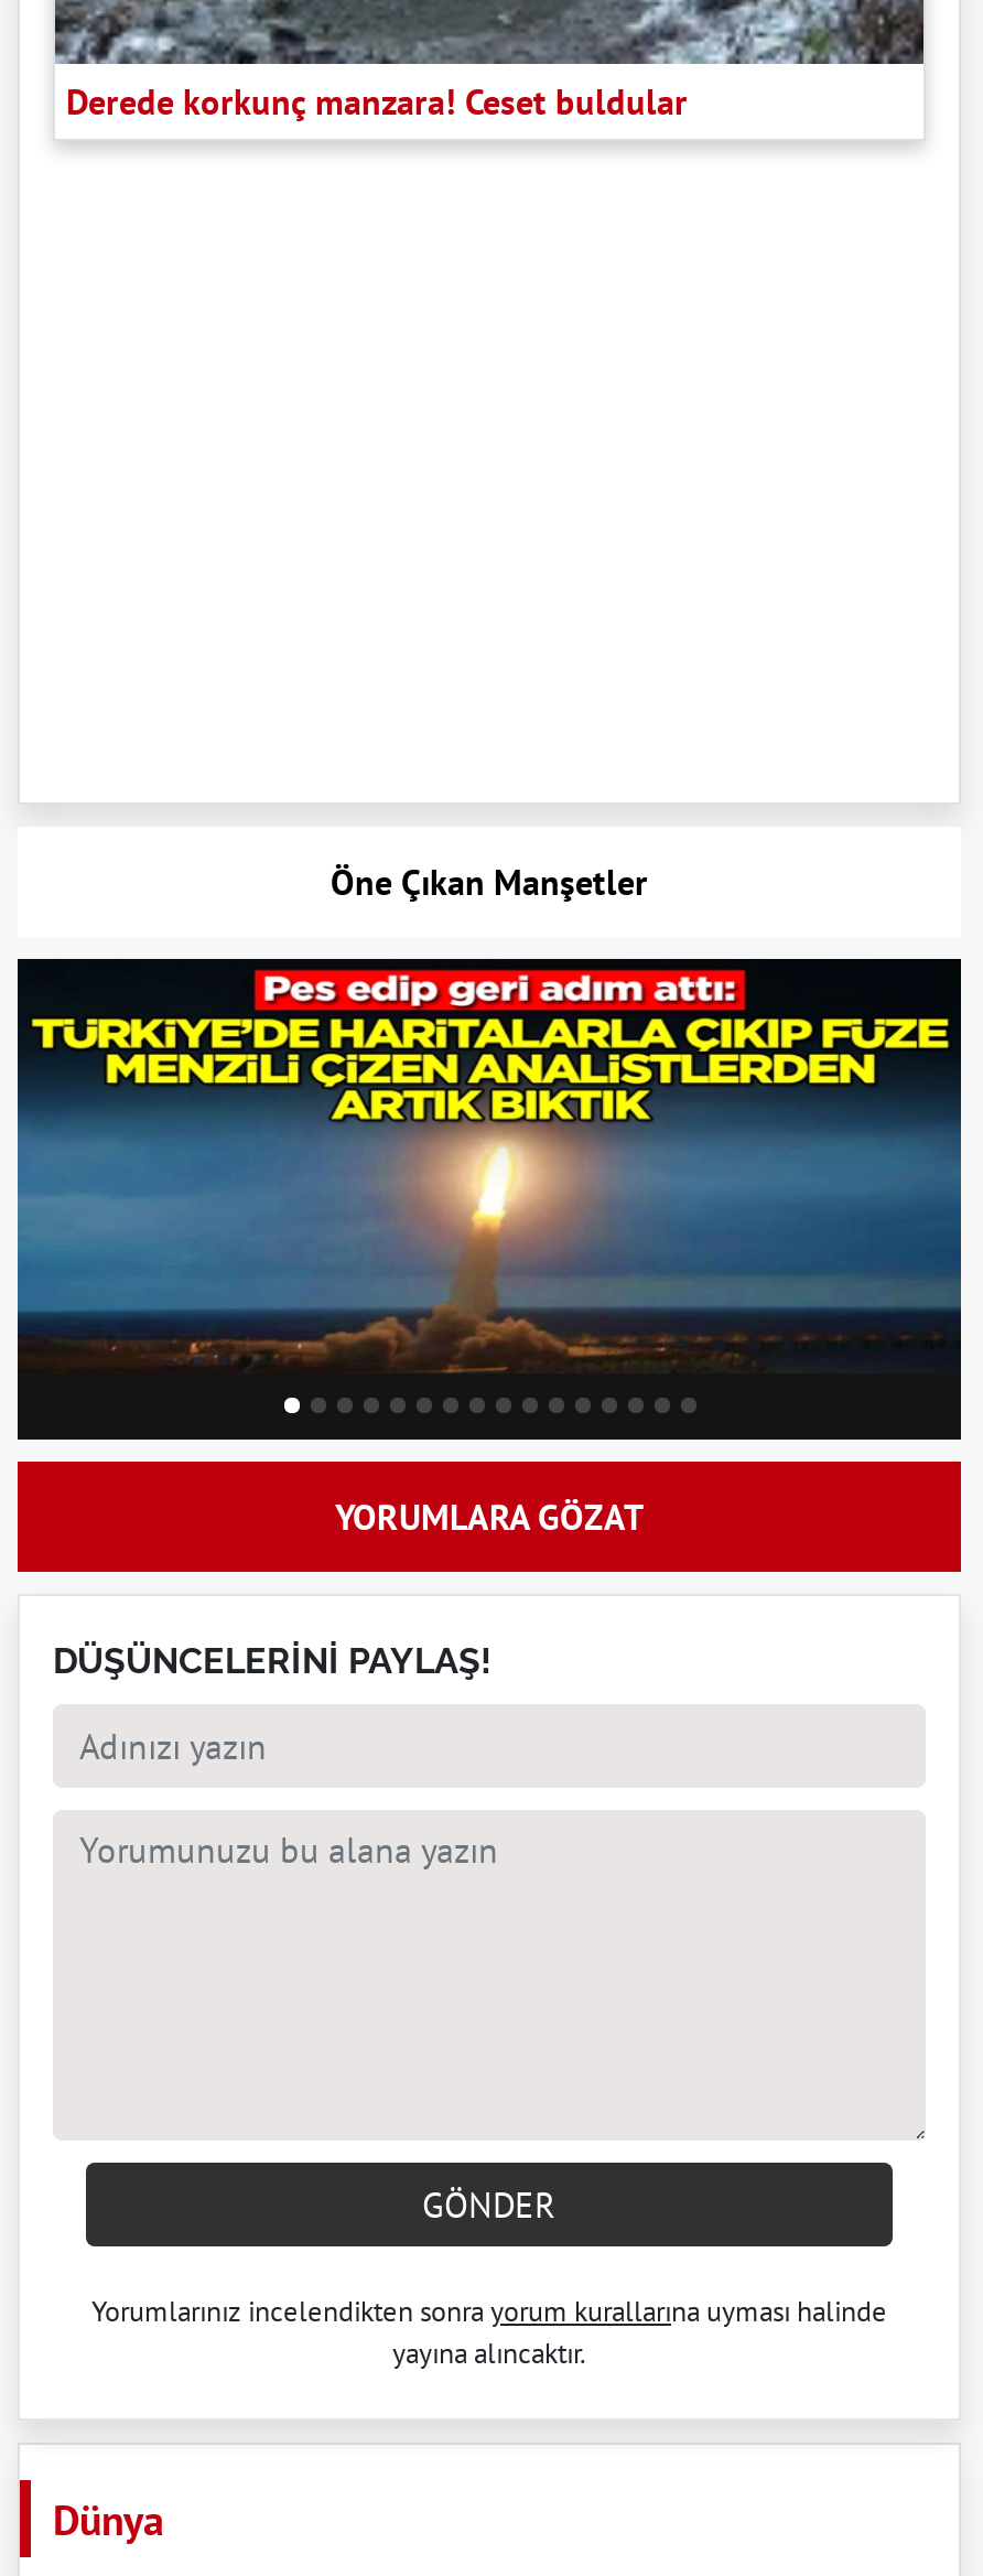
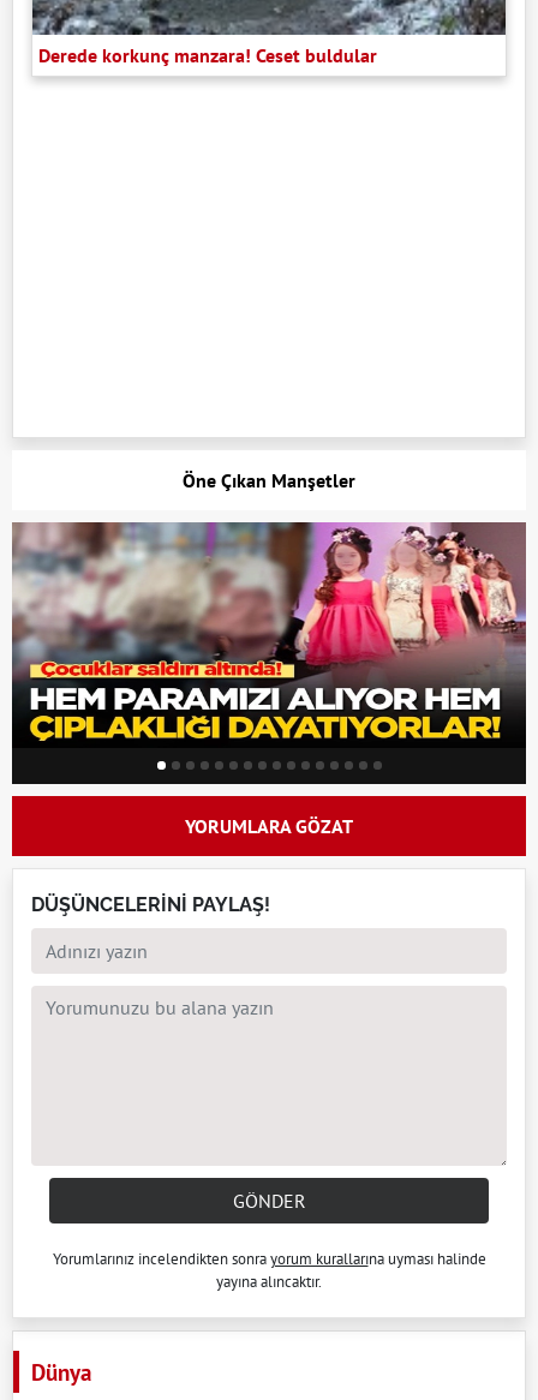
[15,957,963,1373] [image] -> [11,521,527,748] [image]

